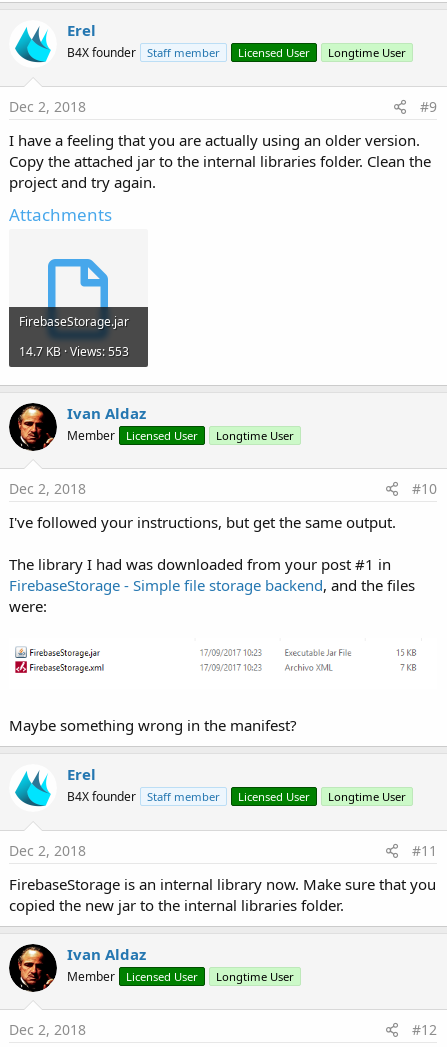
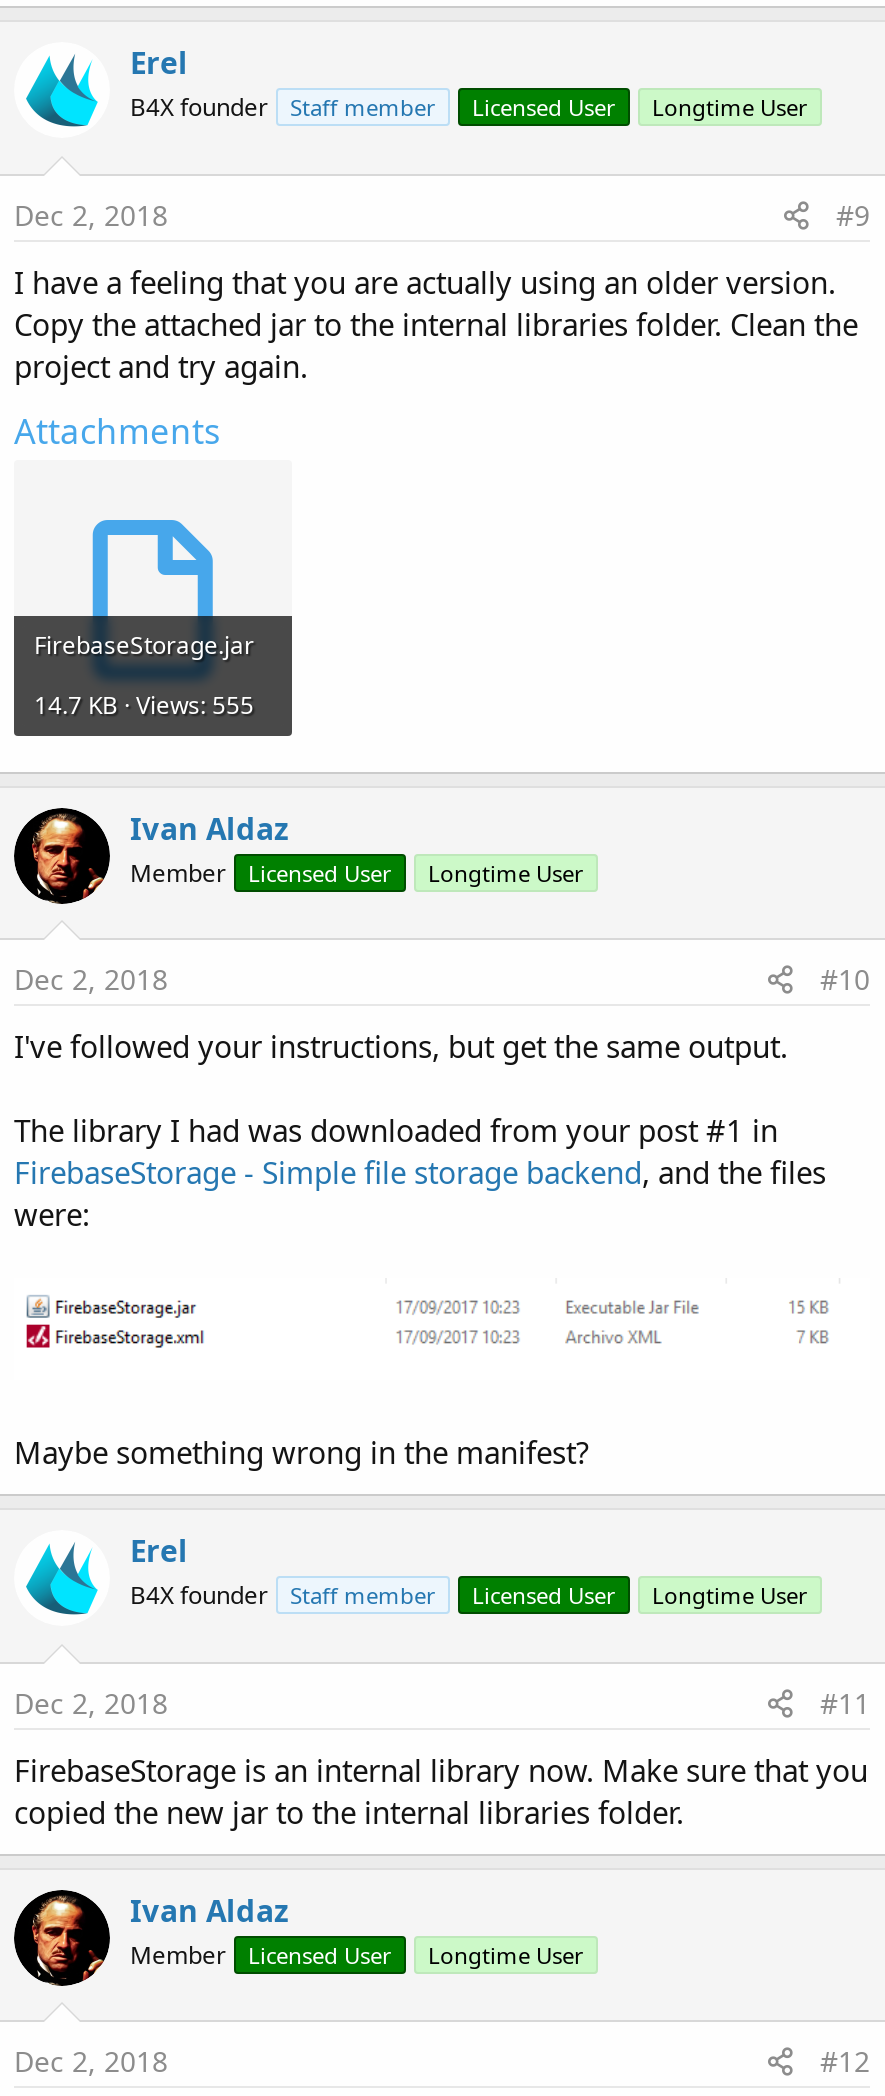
[19,343,129,360] 14.7 KB · Views: 553 -> [34,689,254,723] 14.7 KB · Views: 555

